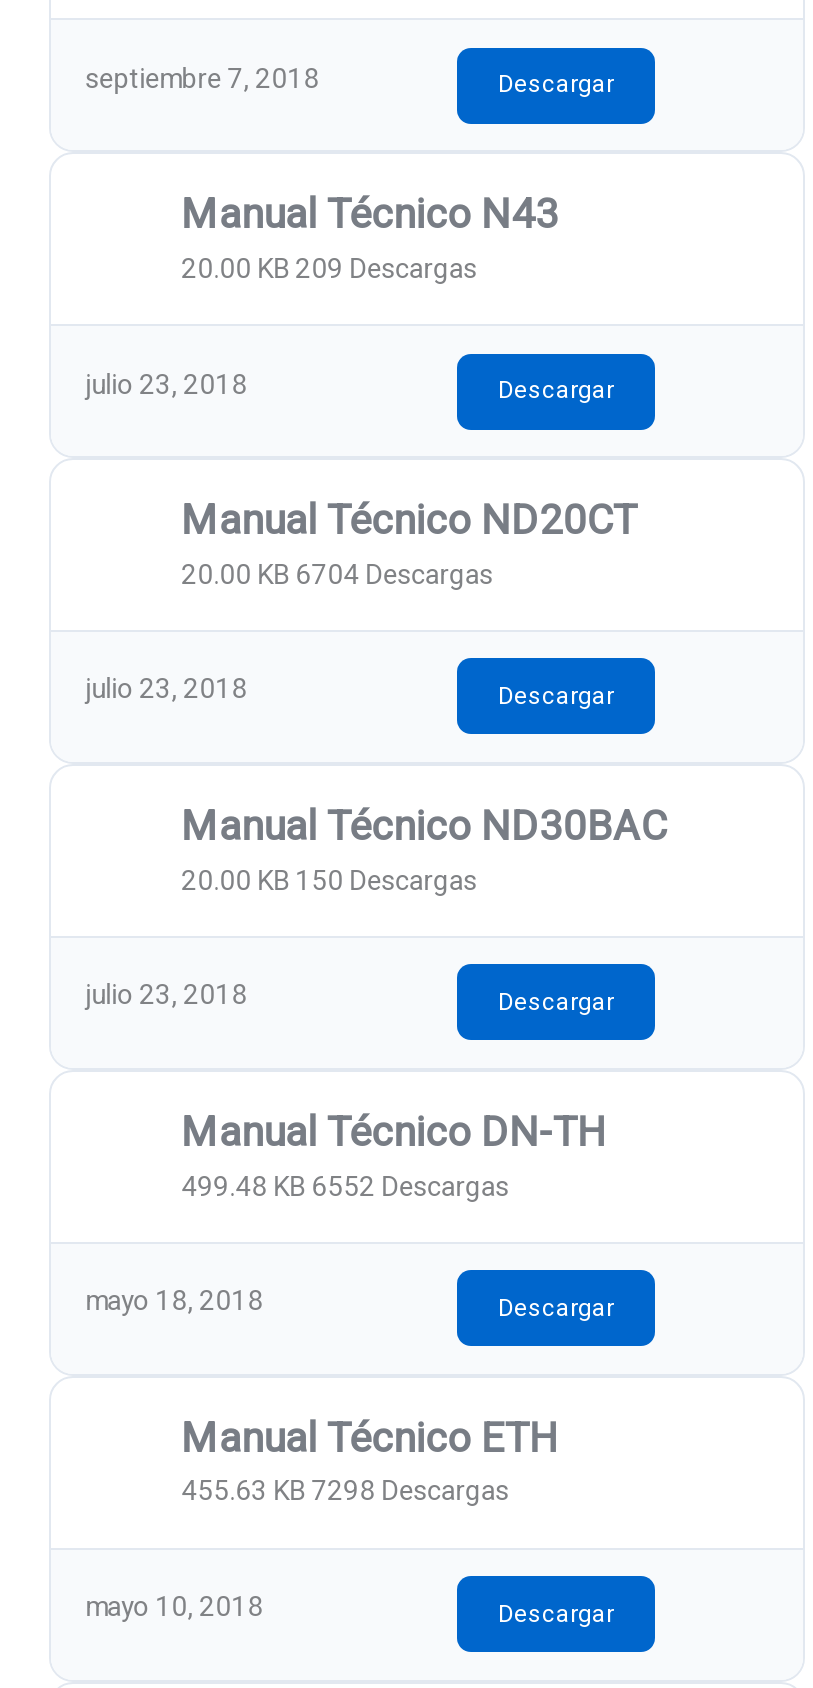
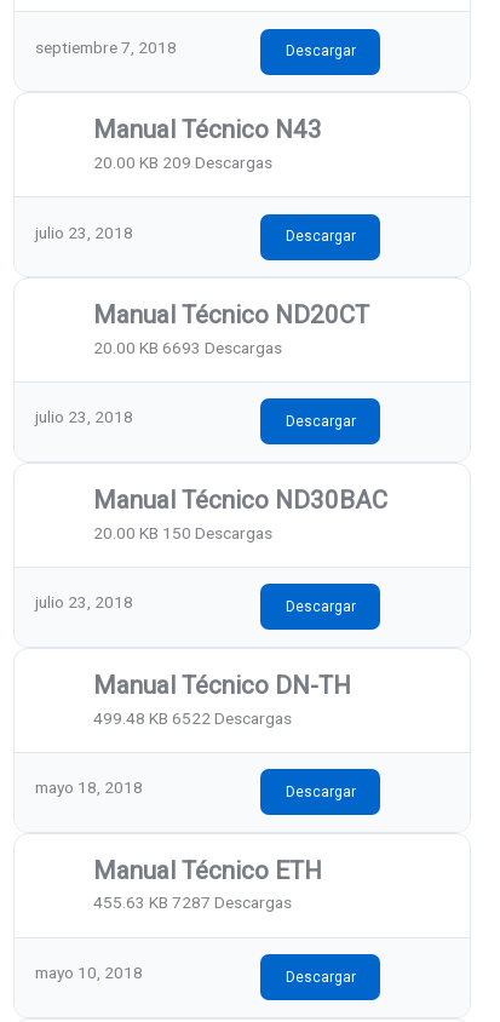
[181,557,493,589] 20.00 KB 6704 Descargas -> [93,337,282,357] 20.00 KB 6693 Descargas
[181,1169,509,1201] 499.48 KB 6552 Descargas -> [93,708,292,727] 499.48 KB 6522 Descargas
[181,1475,509,1507] 455.63 KB 7298 Descargas -> [93,893,292,912] 455.63 KB 7287 Descargas

